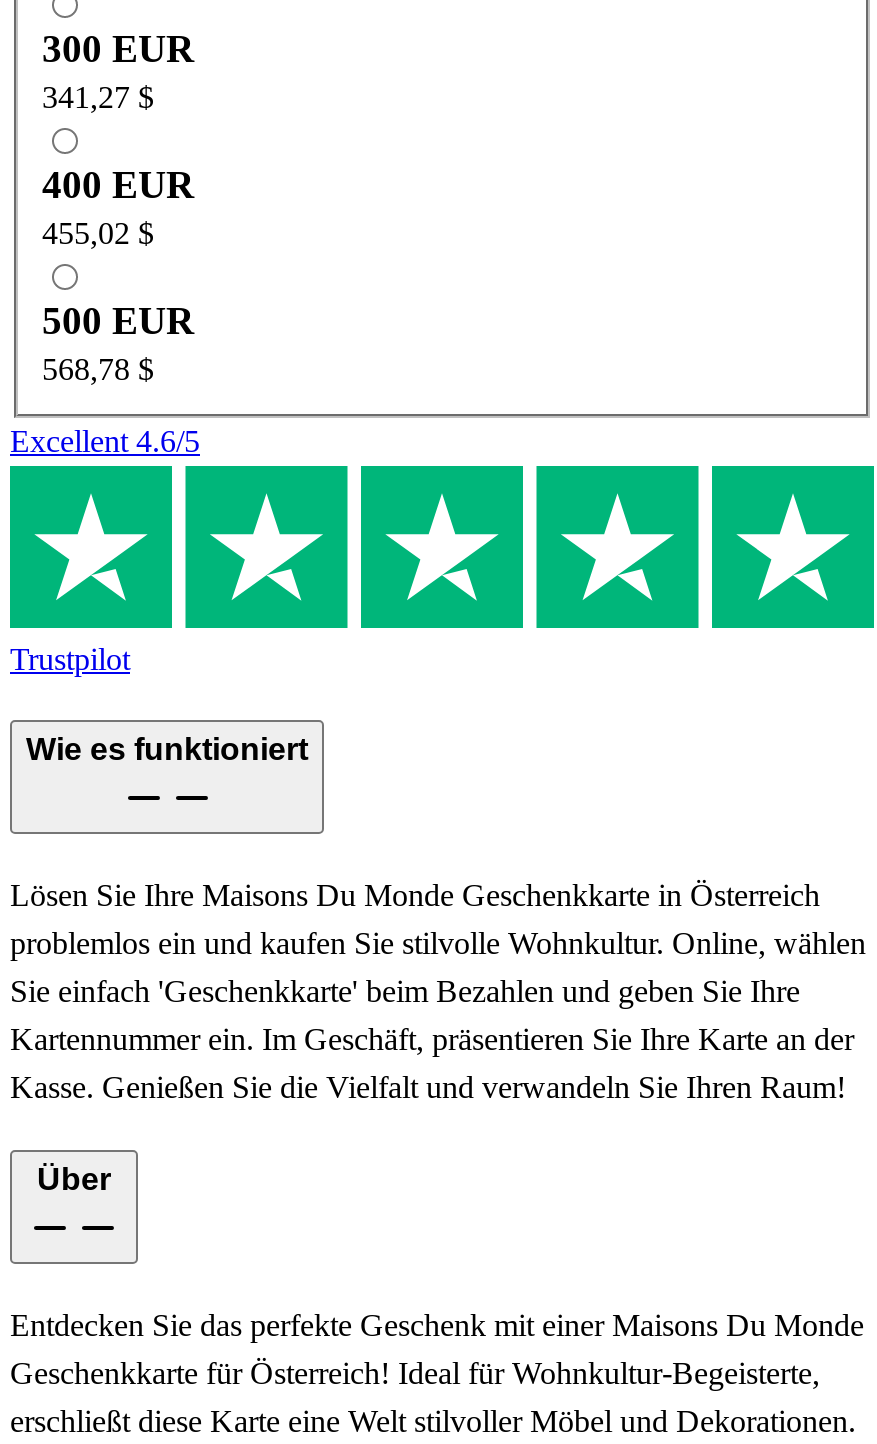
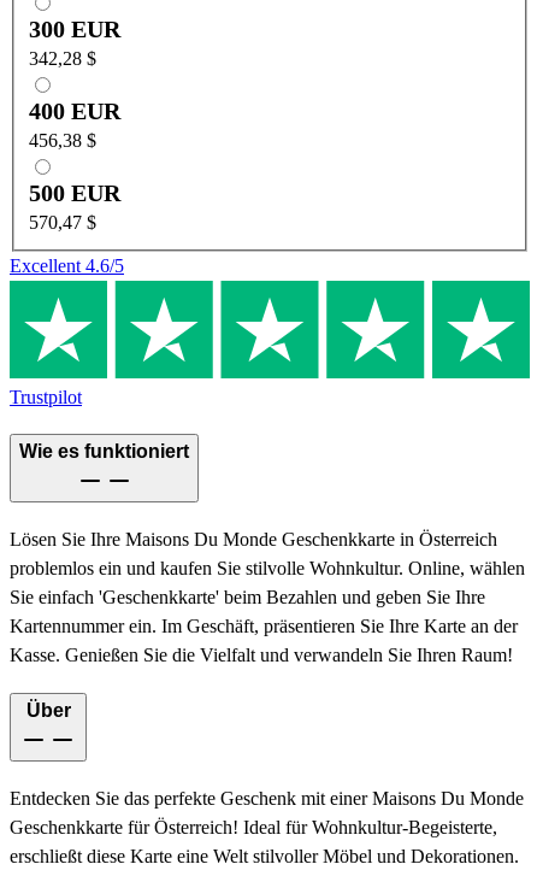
[42,79,154,113] 341,27 $ -> [29,48,96,68] 342,28 $
[42,215,154,249] 455,02 $ -> [29,130,96,150] 456,38 $
[42,351,154,385] 568,78 $ -> [29,212,96,232] 570,47 $

